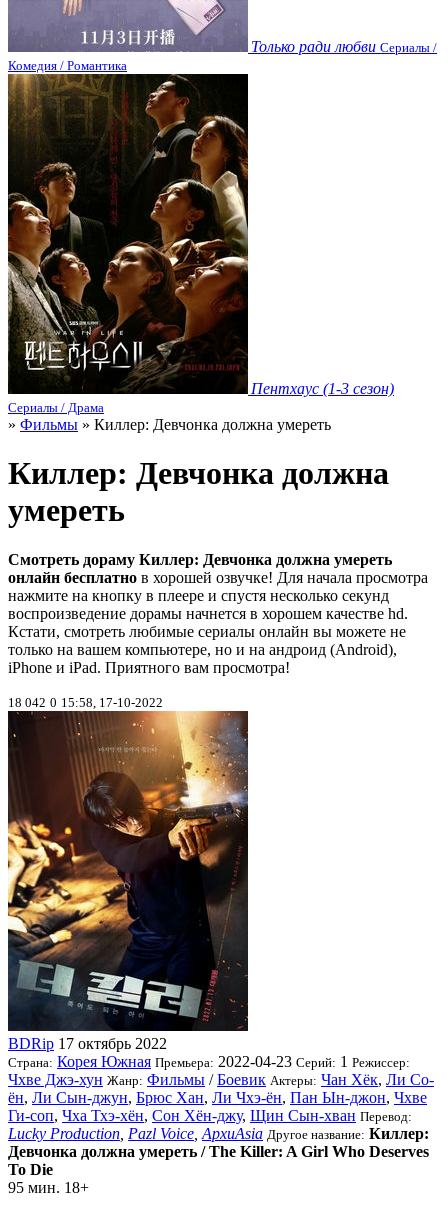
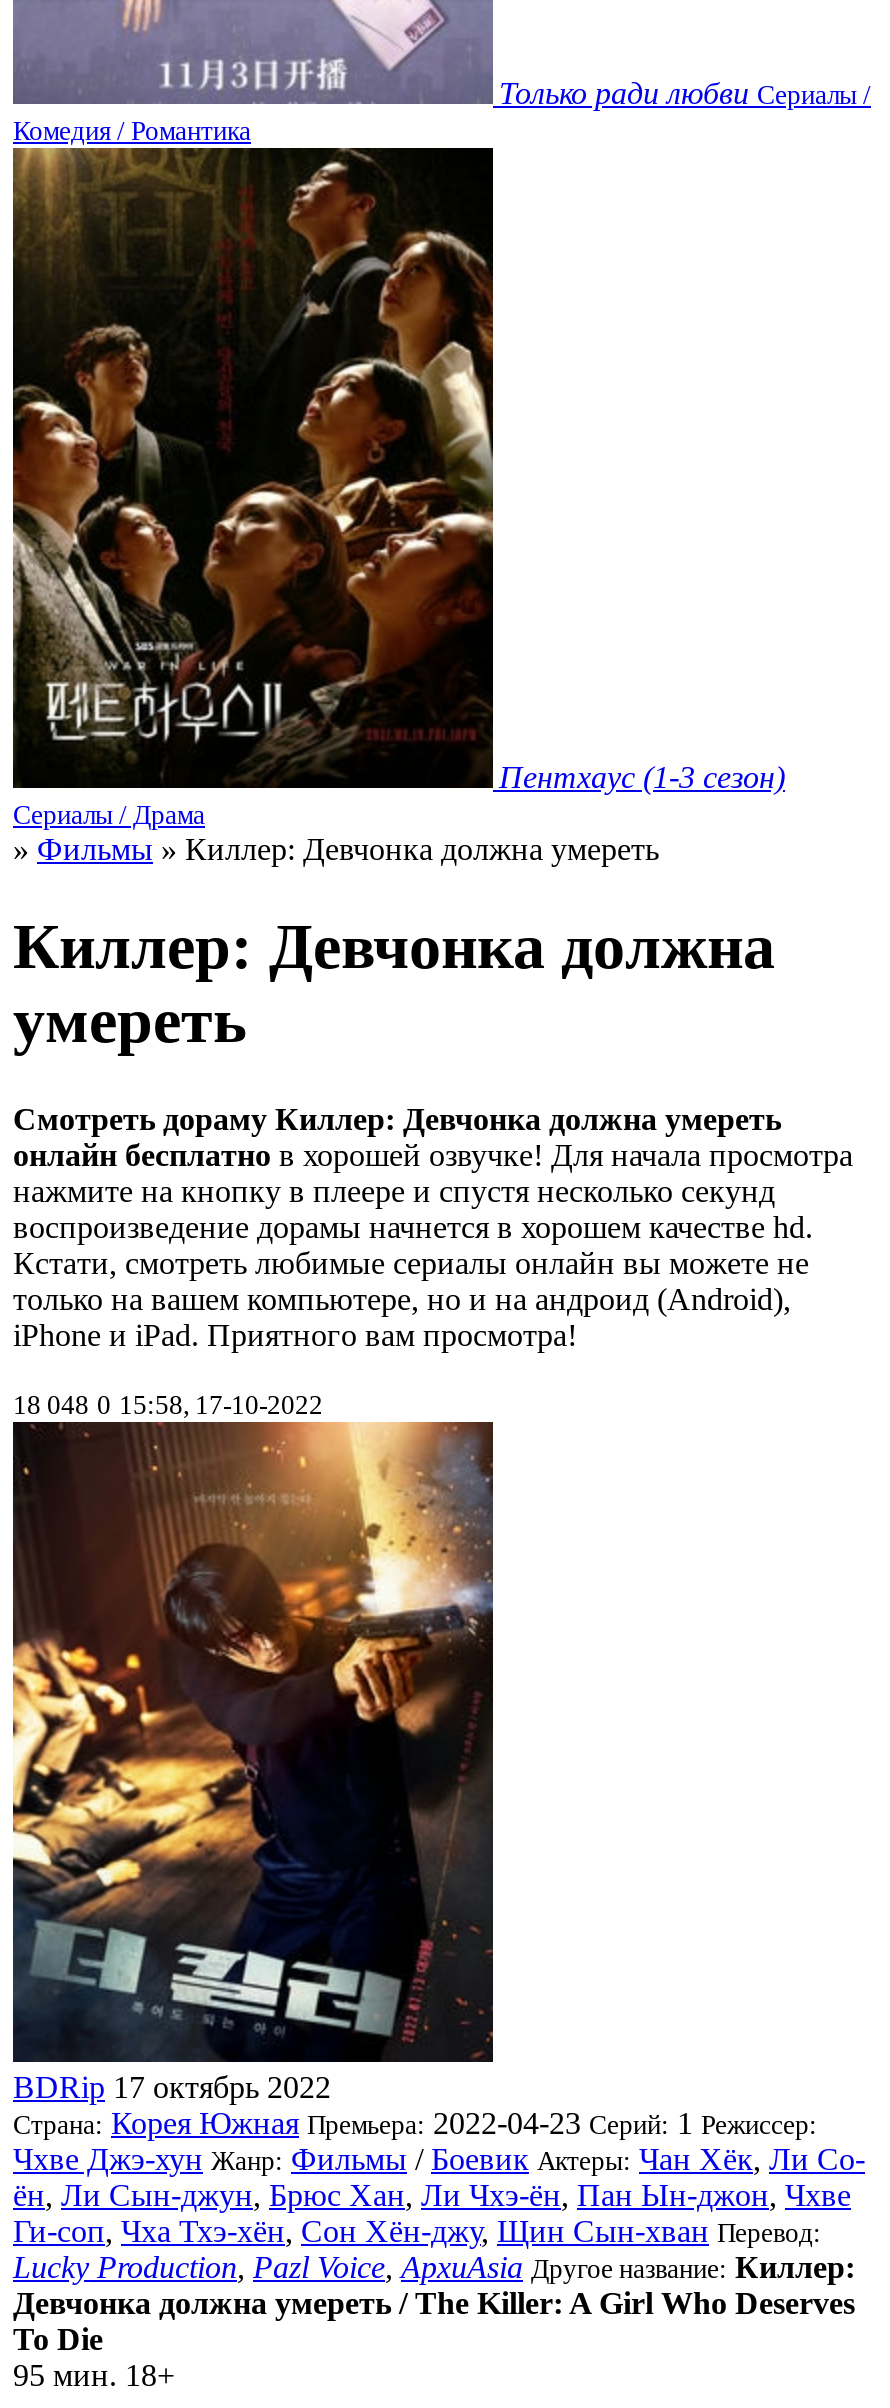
[8,695,163,710] 18 042 0 15:58, 17-10-2022 -> [13,1390,323,1420] 18 048 0 15:58, 17-10-2022

